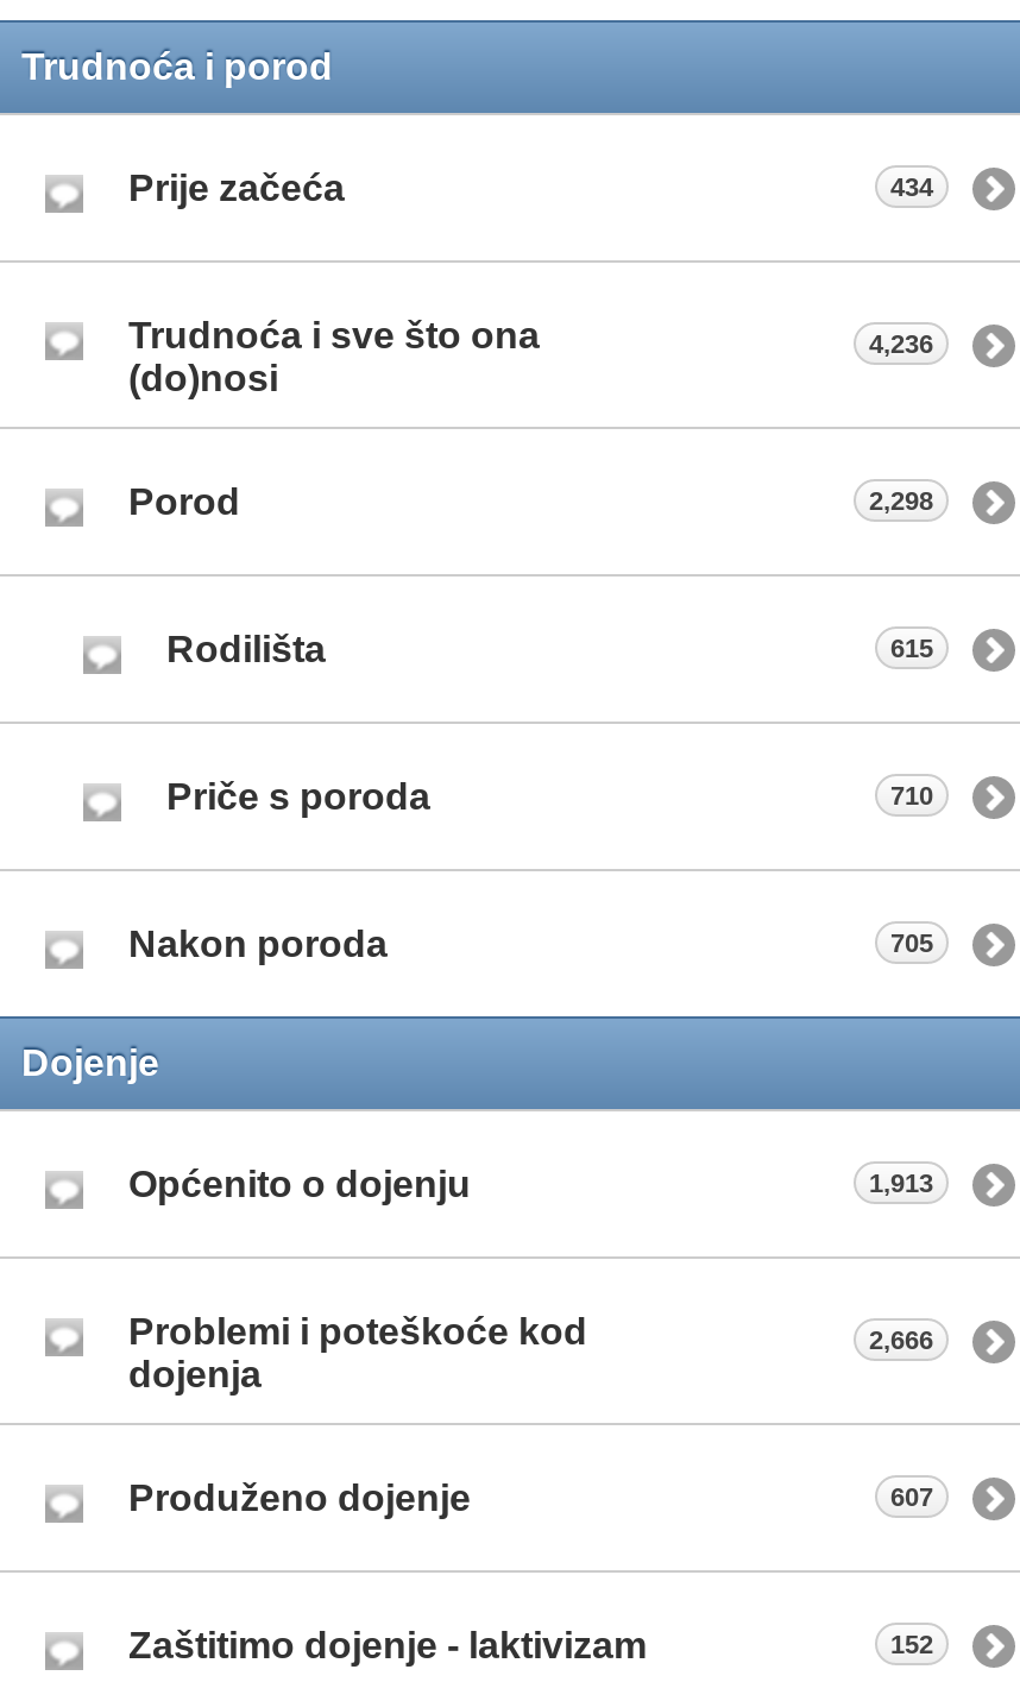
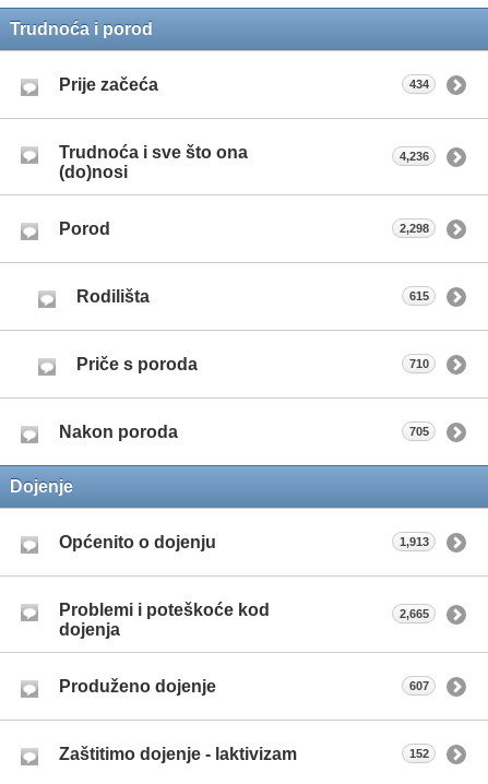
[869,1326,933,1354] 2,666 -> [399,607,429,620] 2,665

